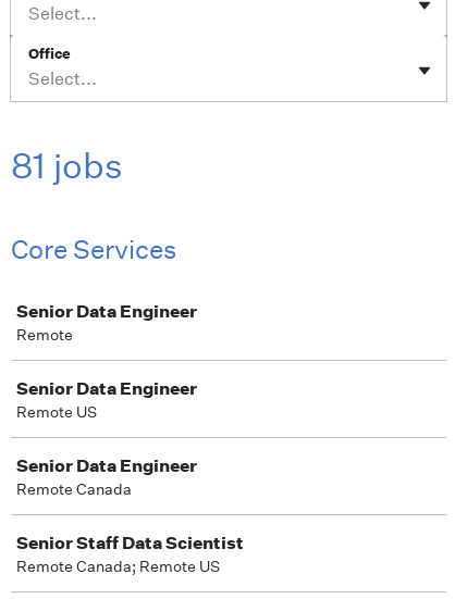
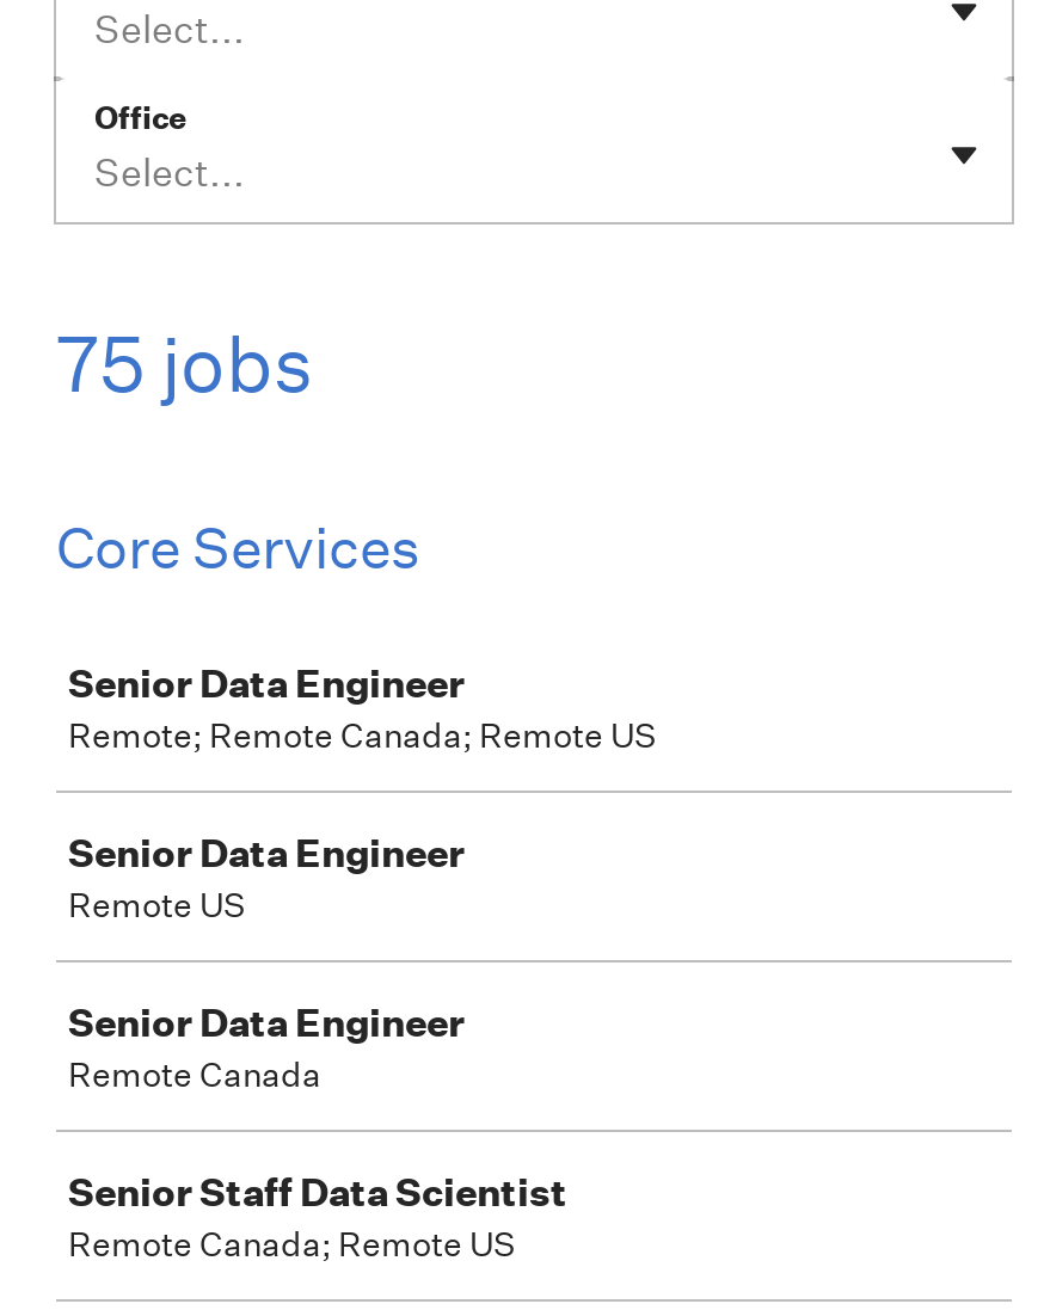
[11,145,123,187] 81 jobs -> [56,318,314,411] 75 jobs
[16,325,73,345] Remote -> [68,714,656,757] Remote; Remote Canada; Remote US

